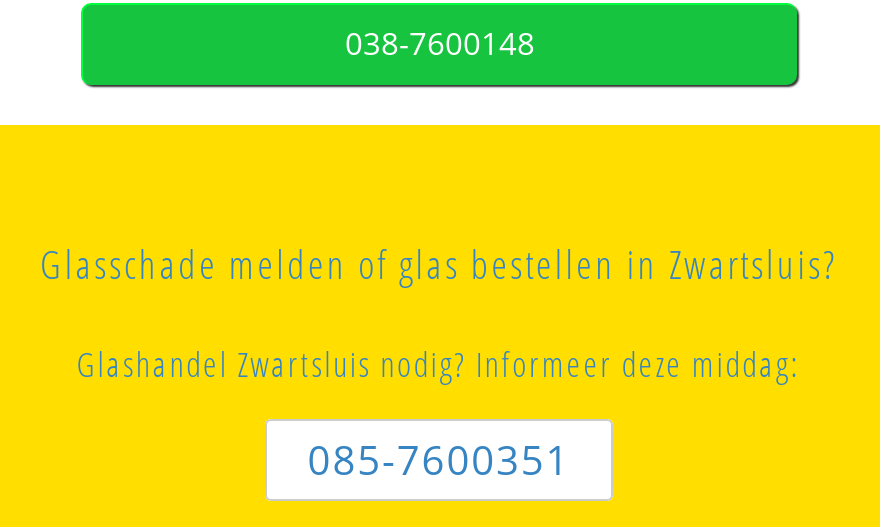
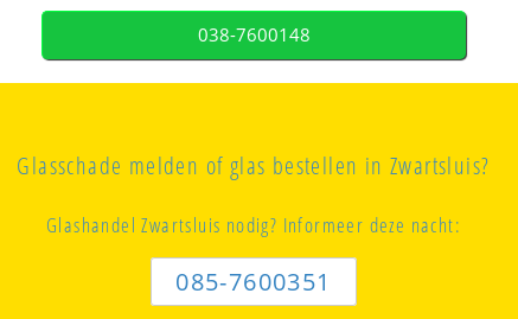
[77,341,801,387] Glashandel Zwartsluis nodig? Informeer deze middag: -> [46,211,461,238] Glashandel Zwartsluis nodig? Informeer deze nacht:

